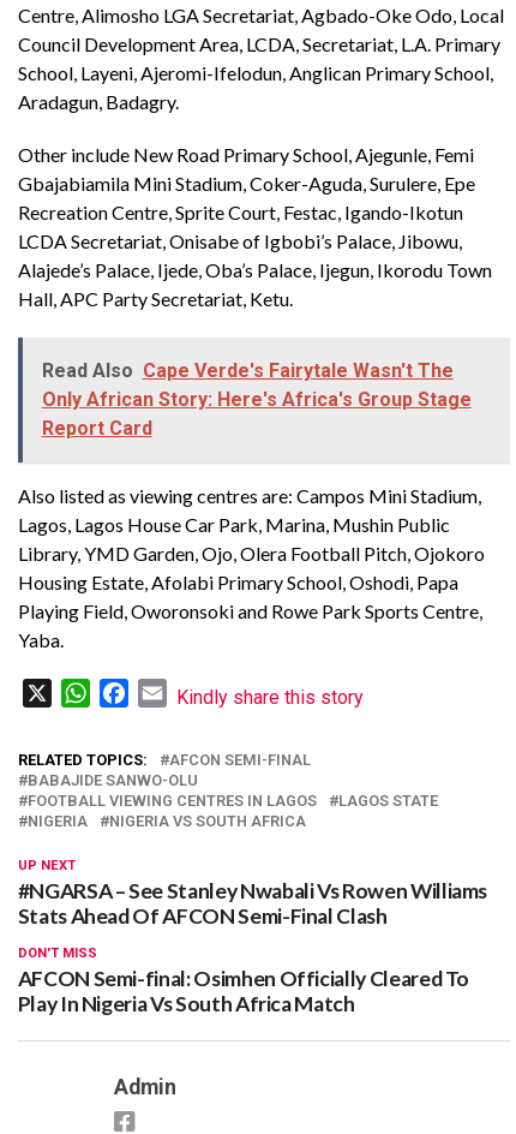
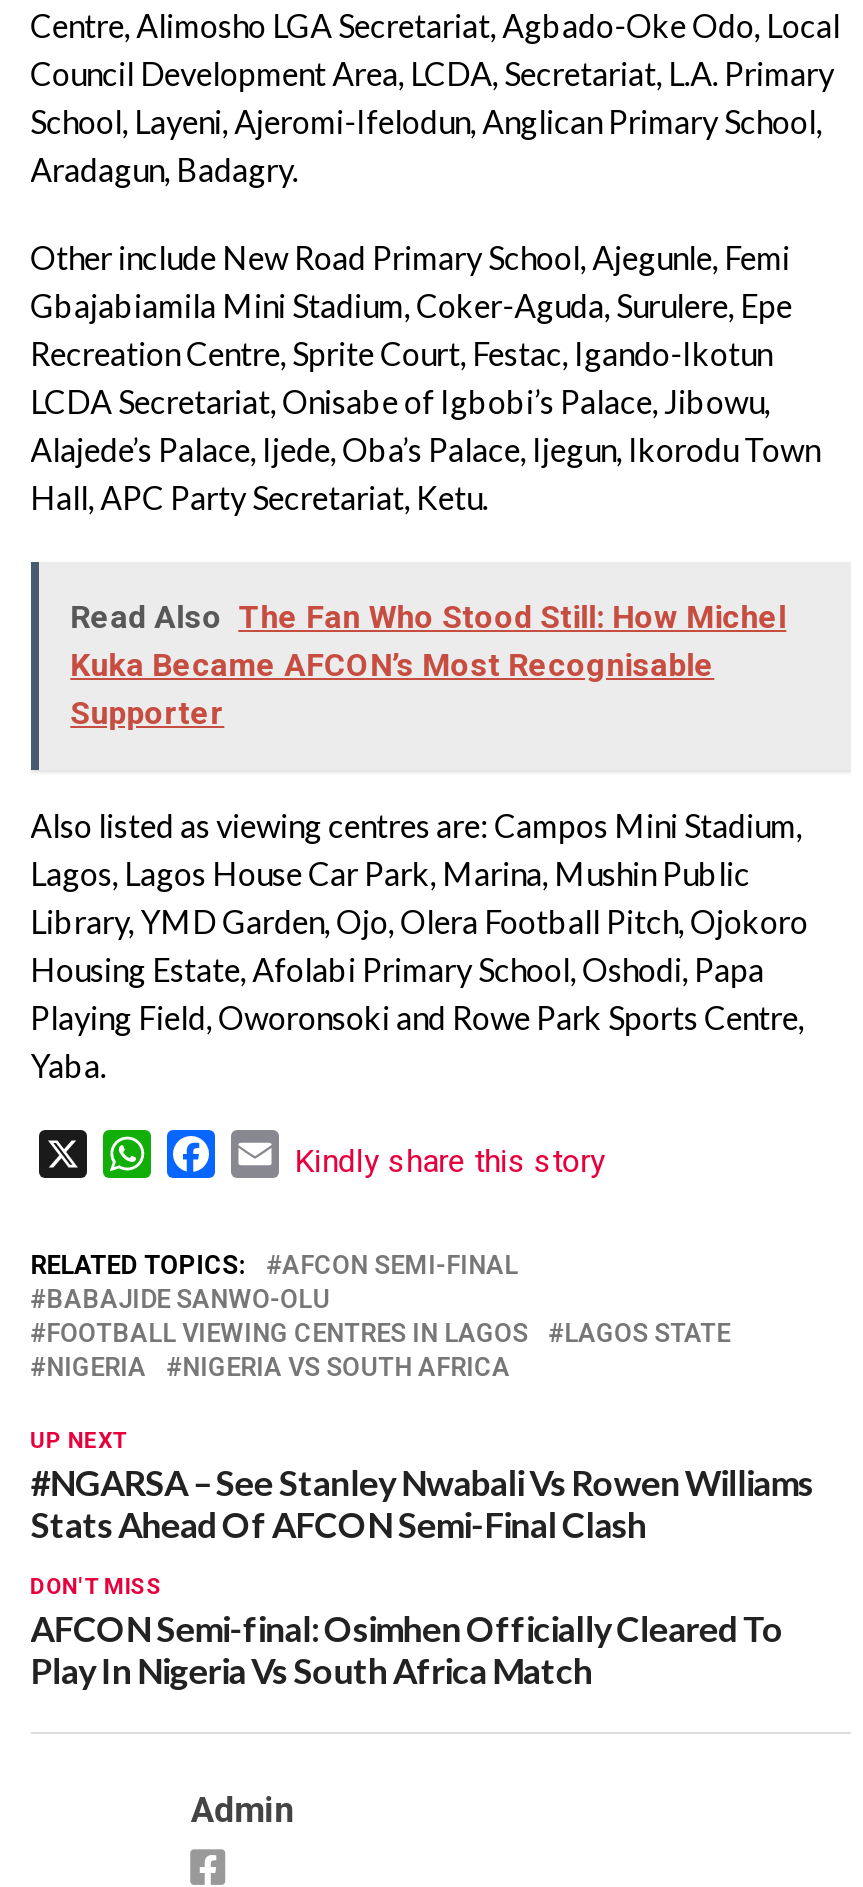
[42,359,471,440] Read Also Cape Verde's Fairytale Wasn't The | Only African Story: Here's Africa's Group Stage | Report Card -> [70,598,786,732] Read Also The Fan Who Stood Still: How Michel | Kuka Became AFCON’s Most Recognisable | Supporter

